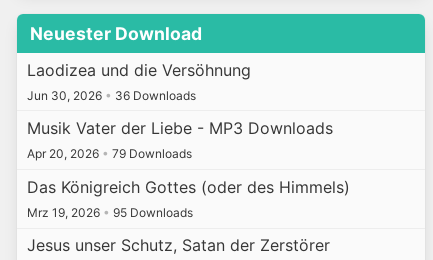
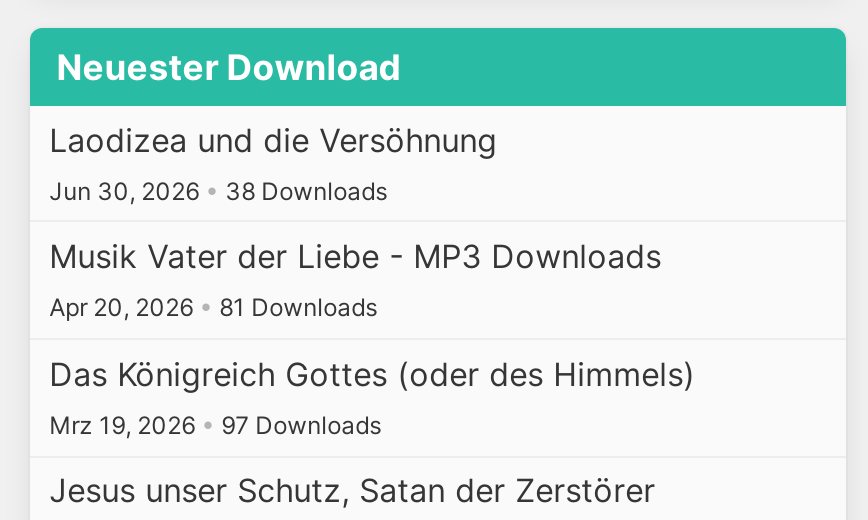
[27,88,196,103] Jun 30, 2026 • 36 Downloads -> [49,175,387,205] Jun 30, 2026 • 38 Downloads
[27,146,192,161] Apr 20, 2026 • 79 Downloads -> [49,292,377,322] Apr 20, 2026 • 81 Downloads
[27,205,193,220] Mrz 19, 2026 • 95 Downloads -> [49,410,381,440] Mrz 19, 2026 • 97 Downloads

